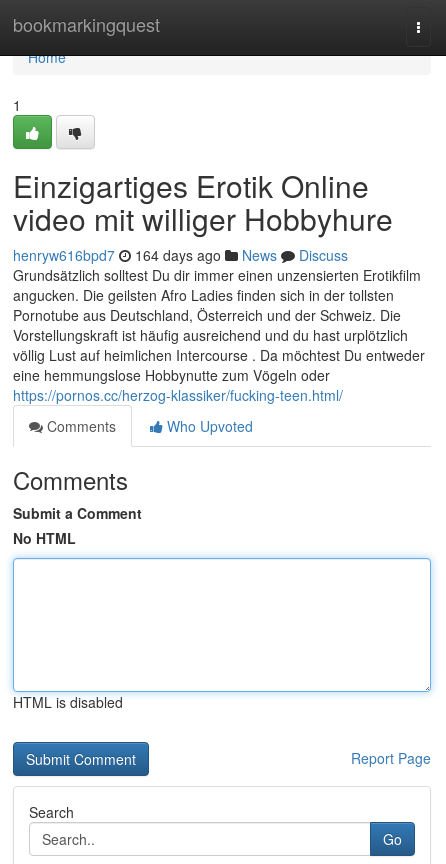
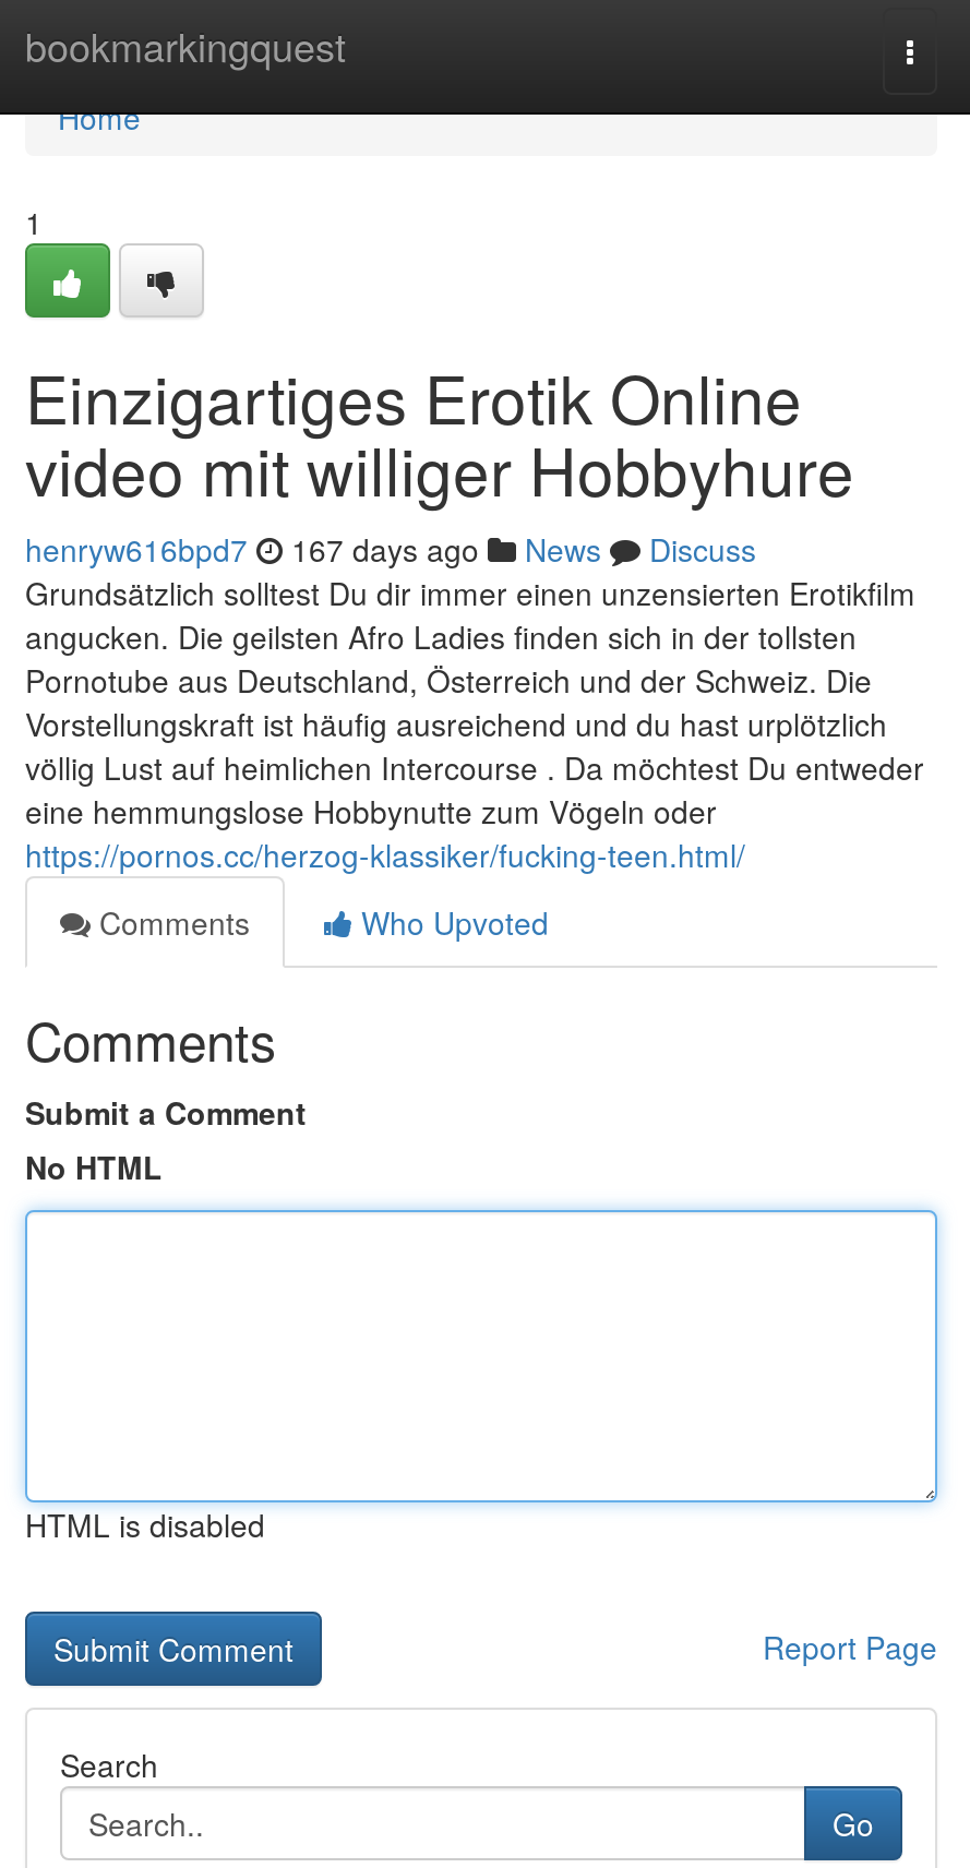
[13,245,348,265] henryw616bpd7 164 days ago News Discuss -> [25,527,756,571] henryw616bpd7 167 days ago News Discuss

